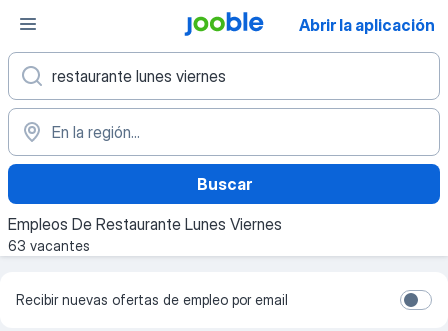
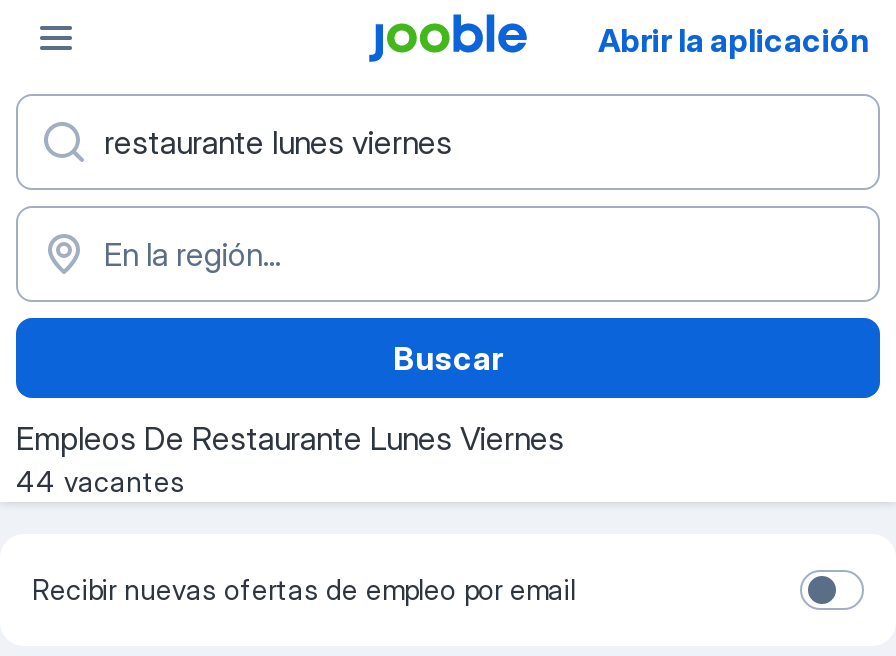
[8,237,90,254] 63 vacantes -> [16,464,184,498] 44 vacantes

